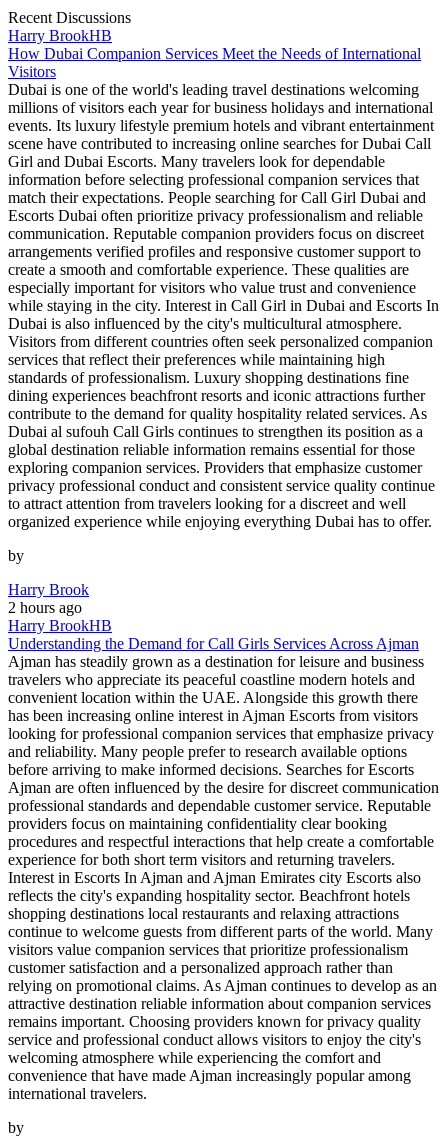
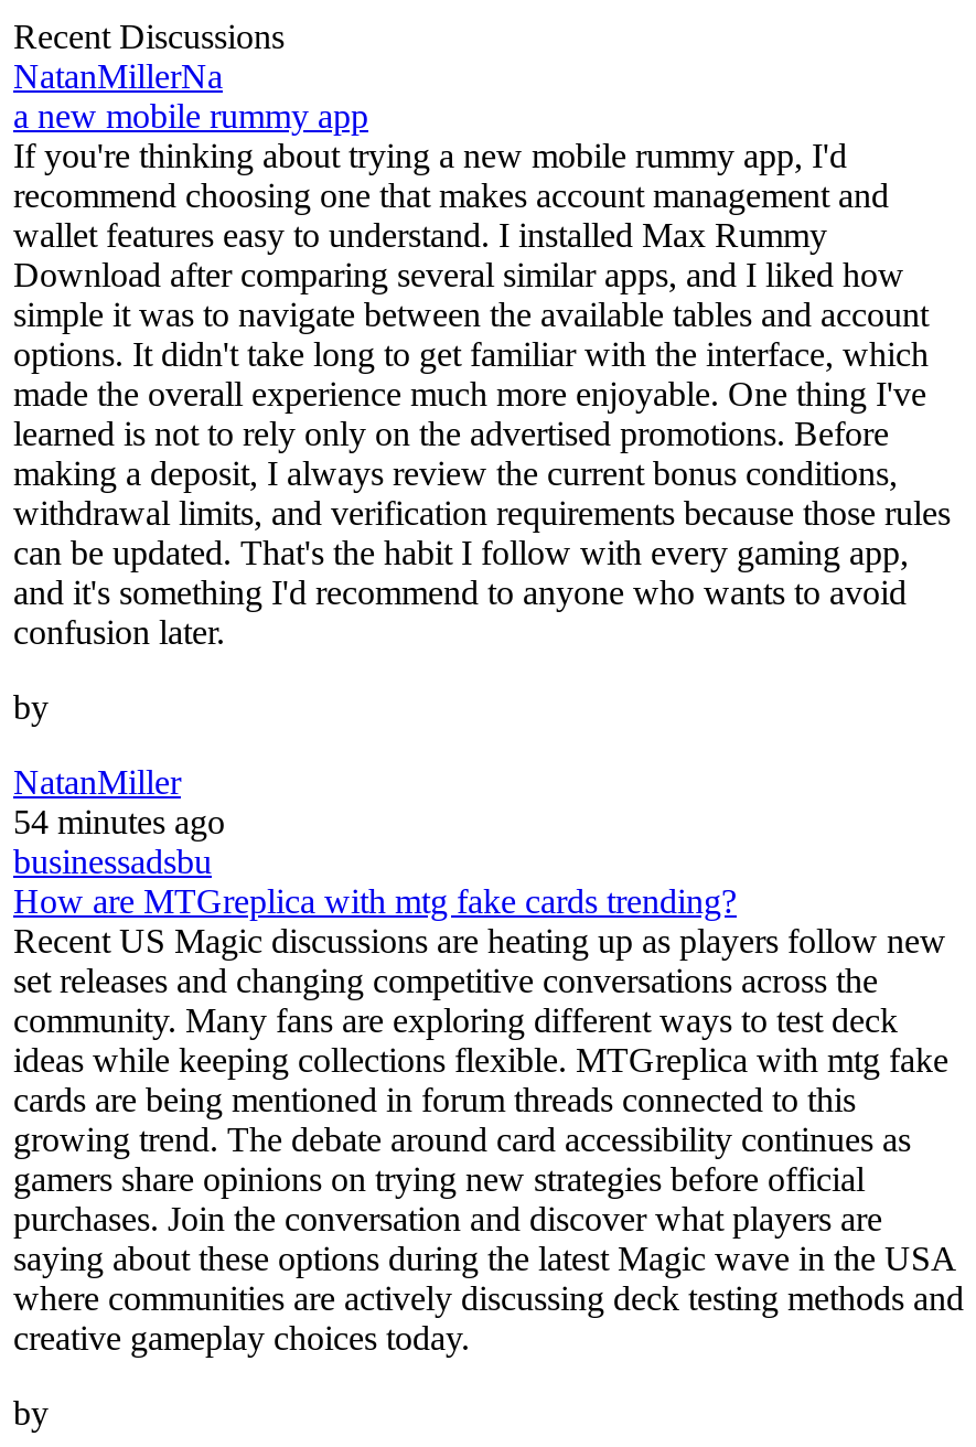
[8,27,439,530] Harry BrookHB | How Dubai Companion Services Meet the Needs of International | Visitors | Dubai is one of the world's leading travel destinations welcoming | millions of visitors each year for business holidays and international | events. Its luxury lifestyle premium hotels and vibrant entertainment | scene have contributed to increasing online searches for Dubai Call | Girl and Dubai Escorts. Many travelers look for dependable | information before selecting professional companion services that | match their expectations. People searching for Call Girl Dubai and | Escorts Dubai often prioritize privacy professionalism and reliable | communication. Reputable companion providers focus on discreet | arrangements verified profiles and responsive customer support to | create a smooth and comfortable experience. These qualities are | especially important for visitors who value trust and convenience | while staying in the city. Interest in Call Girl in Dubai and Escorts In | Dubai is also influenced by the city's multicultural atmosphere. | Visitors from different countries often seek personalized companion | services that reflect their preferences while maintaining high | standards of professionalism. Luxury shopping destinations fine | dining experiences beachfront resorts and iconic attractions further | contribute to the demand for quality hospitality related services. As | Dubai al sufouh Call Girls continues to strengthen its position as a | global destination reliable information remains essential for those | exploring companion services. Providers that emphasize customer | privacy professional conduct and consistent service quality continue | to attract attention from travelers looking for a discreet and well | organized experience while enjoying everything Dubai has to offer. -> [13,57,951,650] NatanMillerNa | a new mobile rummy app | If you're thinking about trying a new mobile rummy app, I'd | recommend choosing one that makes account management and | wallet features easy to understand. I installed Max Rummy | Download after comparing several similar apps, and I liked how | simple it was to navigate between the available tables and account | options. It didn't take long to get familiar with the interface, which | made the overall experience much more enjoyable. One thing I've | learned is not to rely only on the advertised promotions. Before | making a deposit, I always review the current bonus conditions, | withdrawal limits, and verification requirements because those rules | can be updated. That's the habit I follow with every gaming app, | and it's something I'd recommend to anyone who wants to avoid | confusion later.
[8,581,439,1102] Harry Brook | 2 hours ago | Harry BrookHB | Understanding the Demand for Call Girls Services Across Ajman | Ajman has steadily grown as a destination for leisure and business | travelers who appreciate its peaceful coastline modern hotels and | convenient location within the UAE. Alongside this growth there | has been increasing online interest in Ajman Escorts from visitors | looking for professional companion services that emphasize privacy | and reliability. Many people prefer to research available options | before arriving to make informed decisions. Searches for Escorts | Ajman are often influenced by the desire for discreet communication | professional standards and dependable customer service. Reputable | providers focus on maintaining confidentiality clear booking | procedures and respectful interactions that help create a comfortable | experience for both short term visitors and returning travelers. | Interest in Escorts In Ajman and Ajman Emirates city Escorts also | reflects the city's expanding hospitality sector. Beachfront hotels | shopping destinations local restaurants and relaxing attractions | continue to welcome guests from different parts of the world. Many | visitors value companion services that prioritize professionalism | customer satisfaction and a personalized approach rather than | relying on promotional claims. As Ajman continues to develop as an | attractive destination reliable information about companion services | remains important. Choosing providers known for privacy quality | service and professional conduct allows visitors to enjoy the city's | welcoming atmosphere while experiencing the comfort and | convenience that have made Ajman increasingly popular among | international travelers. -> [13,763,964,1356] NatanMiller | 54 minutes ago | businessadsbu | How are MTGreplica with mtg fake cards trending? | Recent US Magic discussions are heating up as players follow new | set releases and changing competitive conversations across the | community. Many fans are exploring different ways to test deck | ideas while keeping collections flexible. MTGreplica with mtg fake | cards are being mentioned in forum threads connected to this | growing trend. The debate around card accessibility continues as | gamers share opinions on trying new strategies before official | purchases. Join the conversation and discover what players are | saying about these options during the latest Magic wave in the USA | where communities are actively discussing deck testing methods and | creative gameplay choices today.

